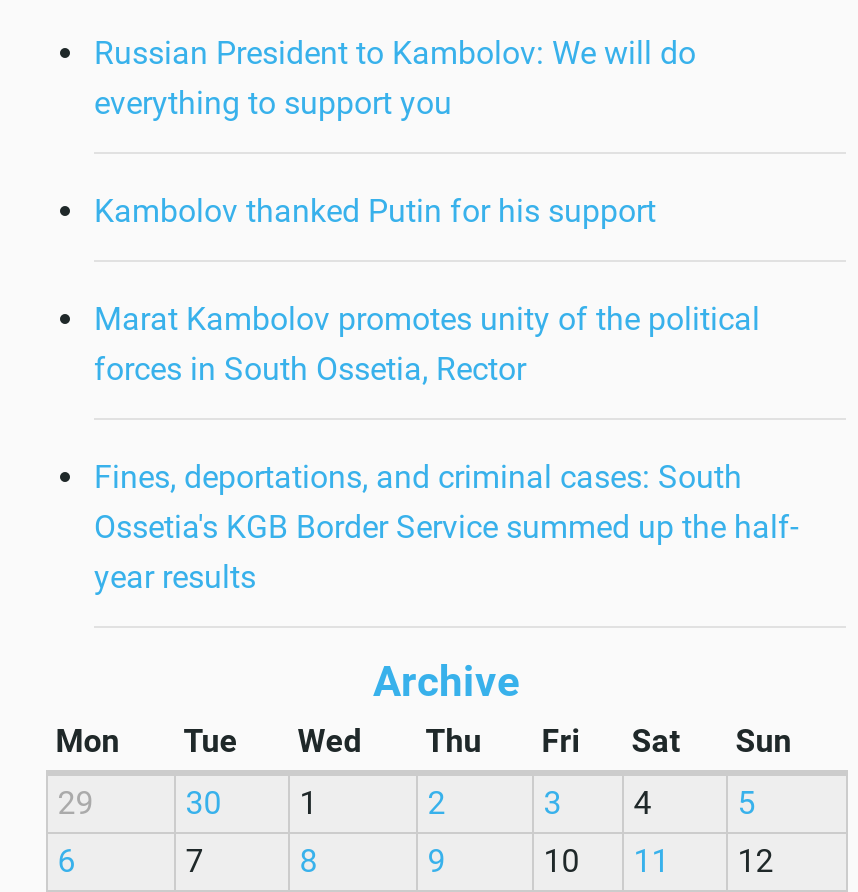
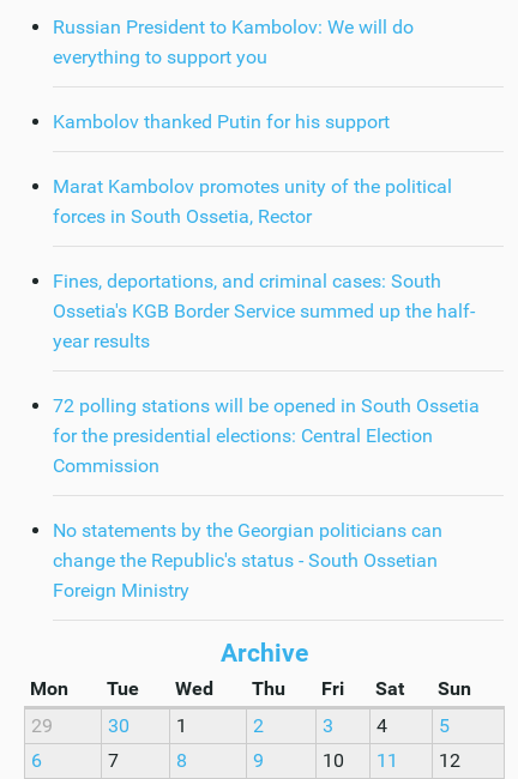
none -> [53,395,480,602] 72 polling stations will be opened in South Ossetia | for the presidential elections: Central Election | Commission | No statements by the Georgian politicians can | change the Republic's status - South Ossetian | Foreign Ministry

